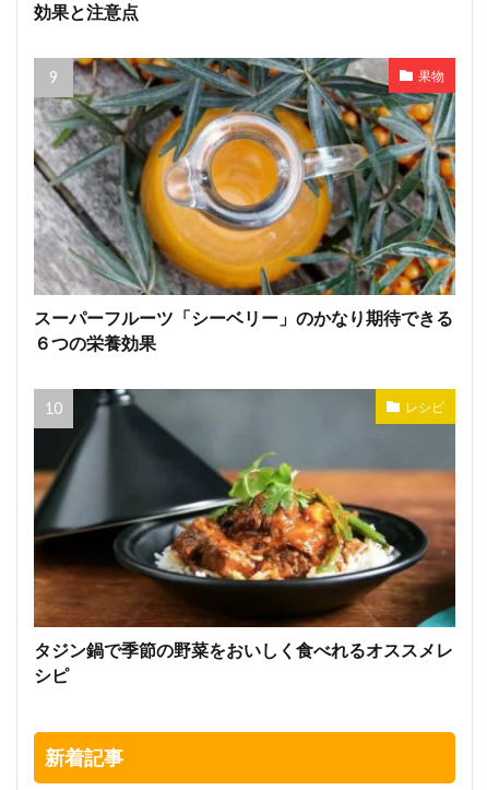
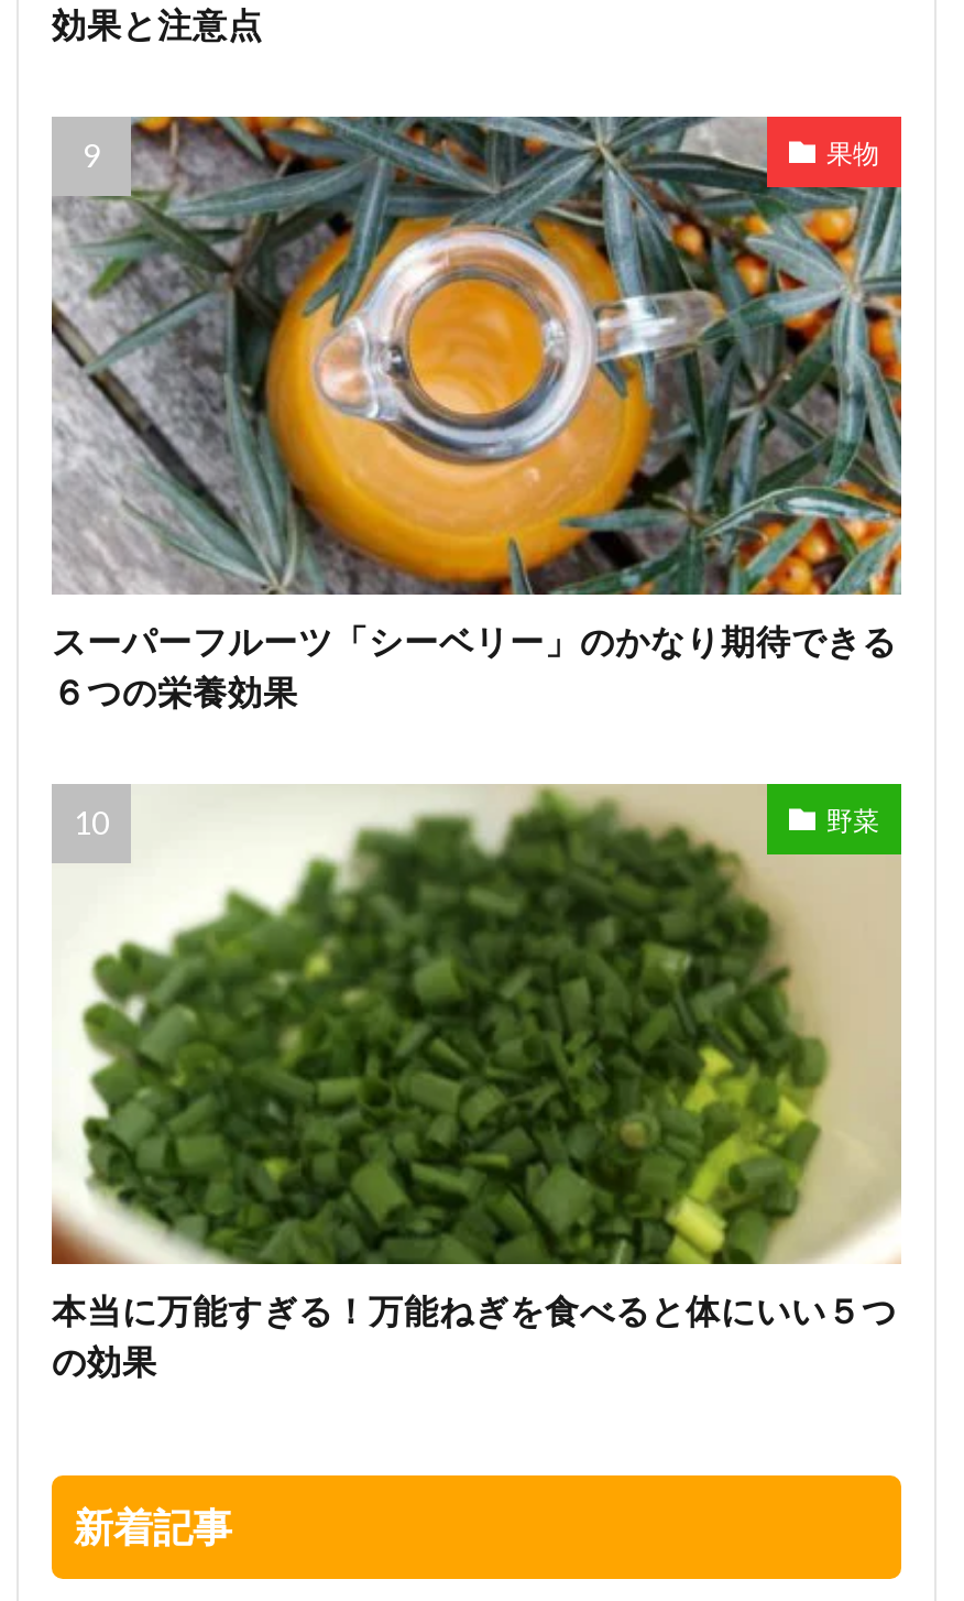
[33,388,456,628] [image] | レシピ -> [52,782,903,1266] [image] | 野菜
[34,640,453,685] タジン鍋で季節の野菜をおいしく食べれるオススメレ | シピ -> [52,1290,897,1380] 本当に万能すぎる！万能ねぎを食べると体にいい５つ | の効果

